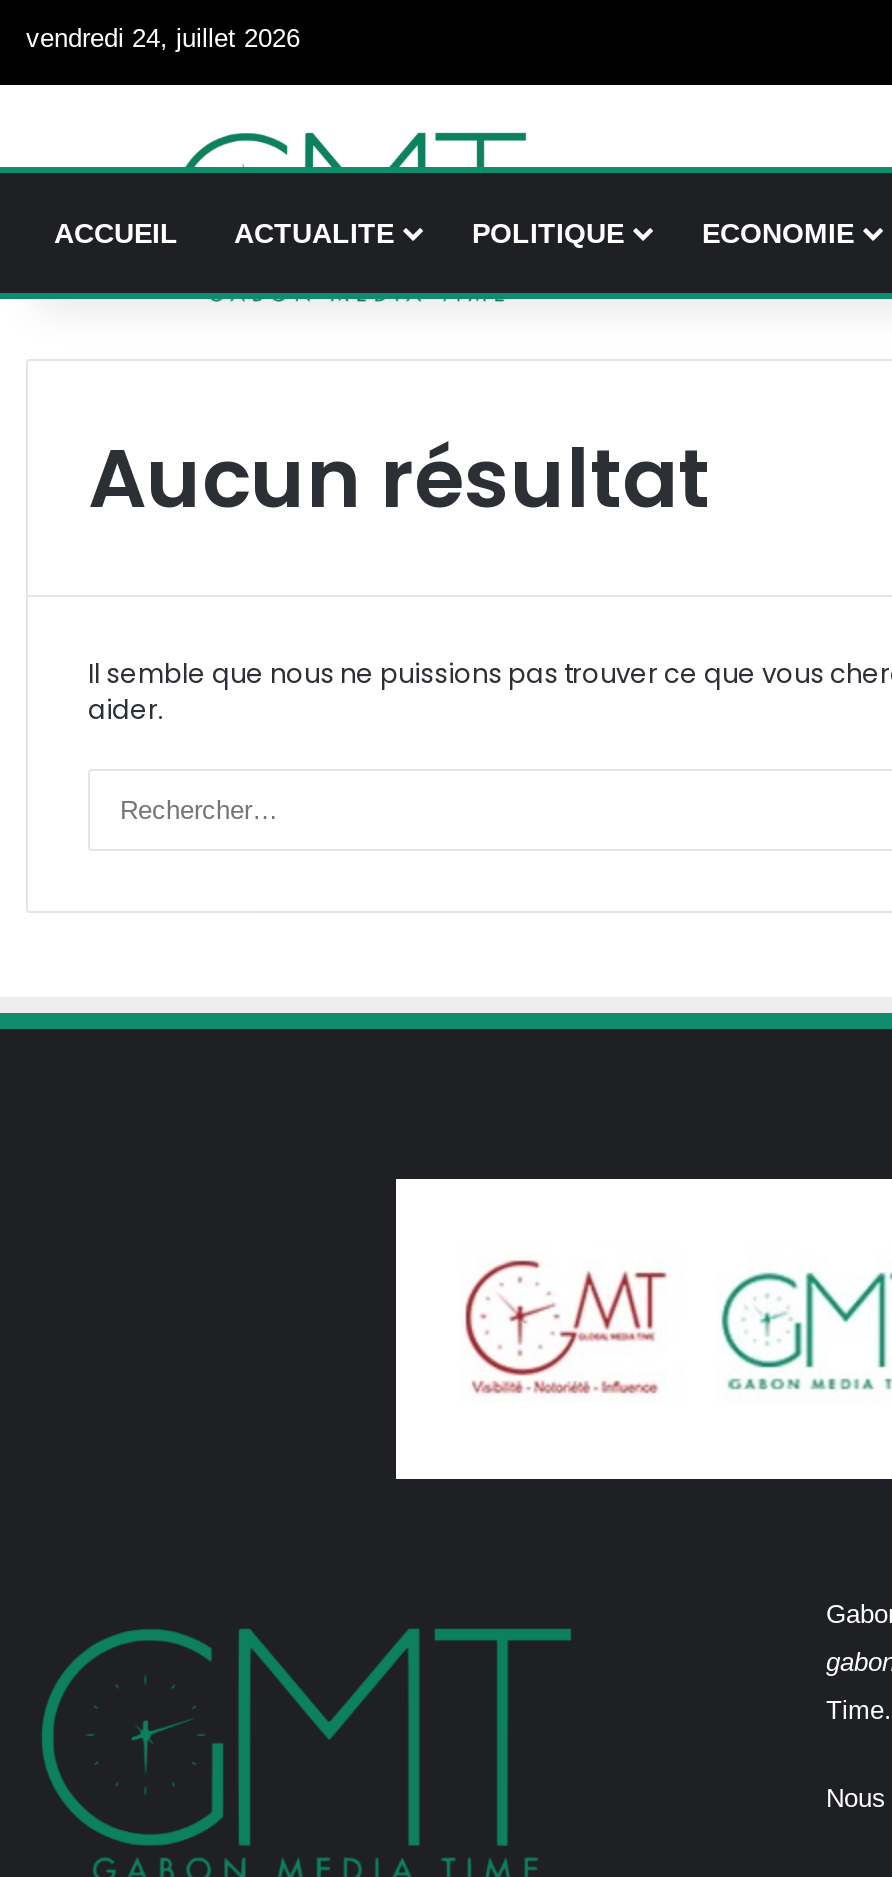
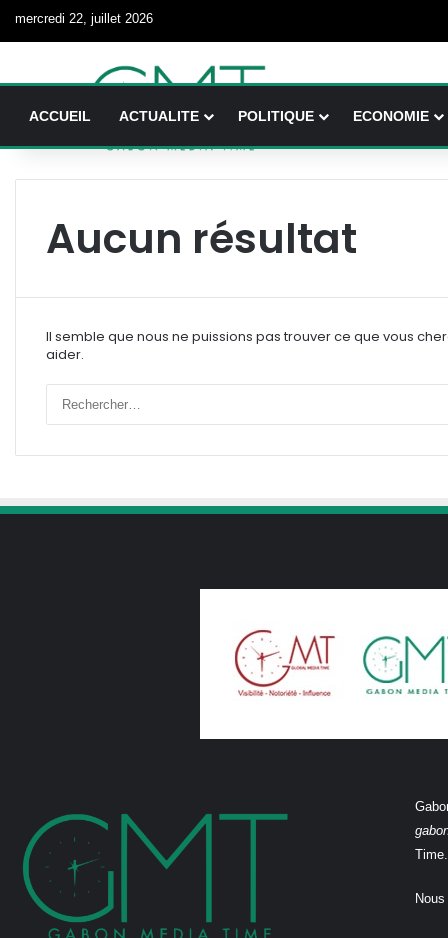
[26,23,300,53] vendredi 24, juillet 2026 -> [15,11,153,26] mercredi 22, juillet 2026

